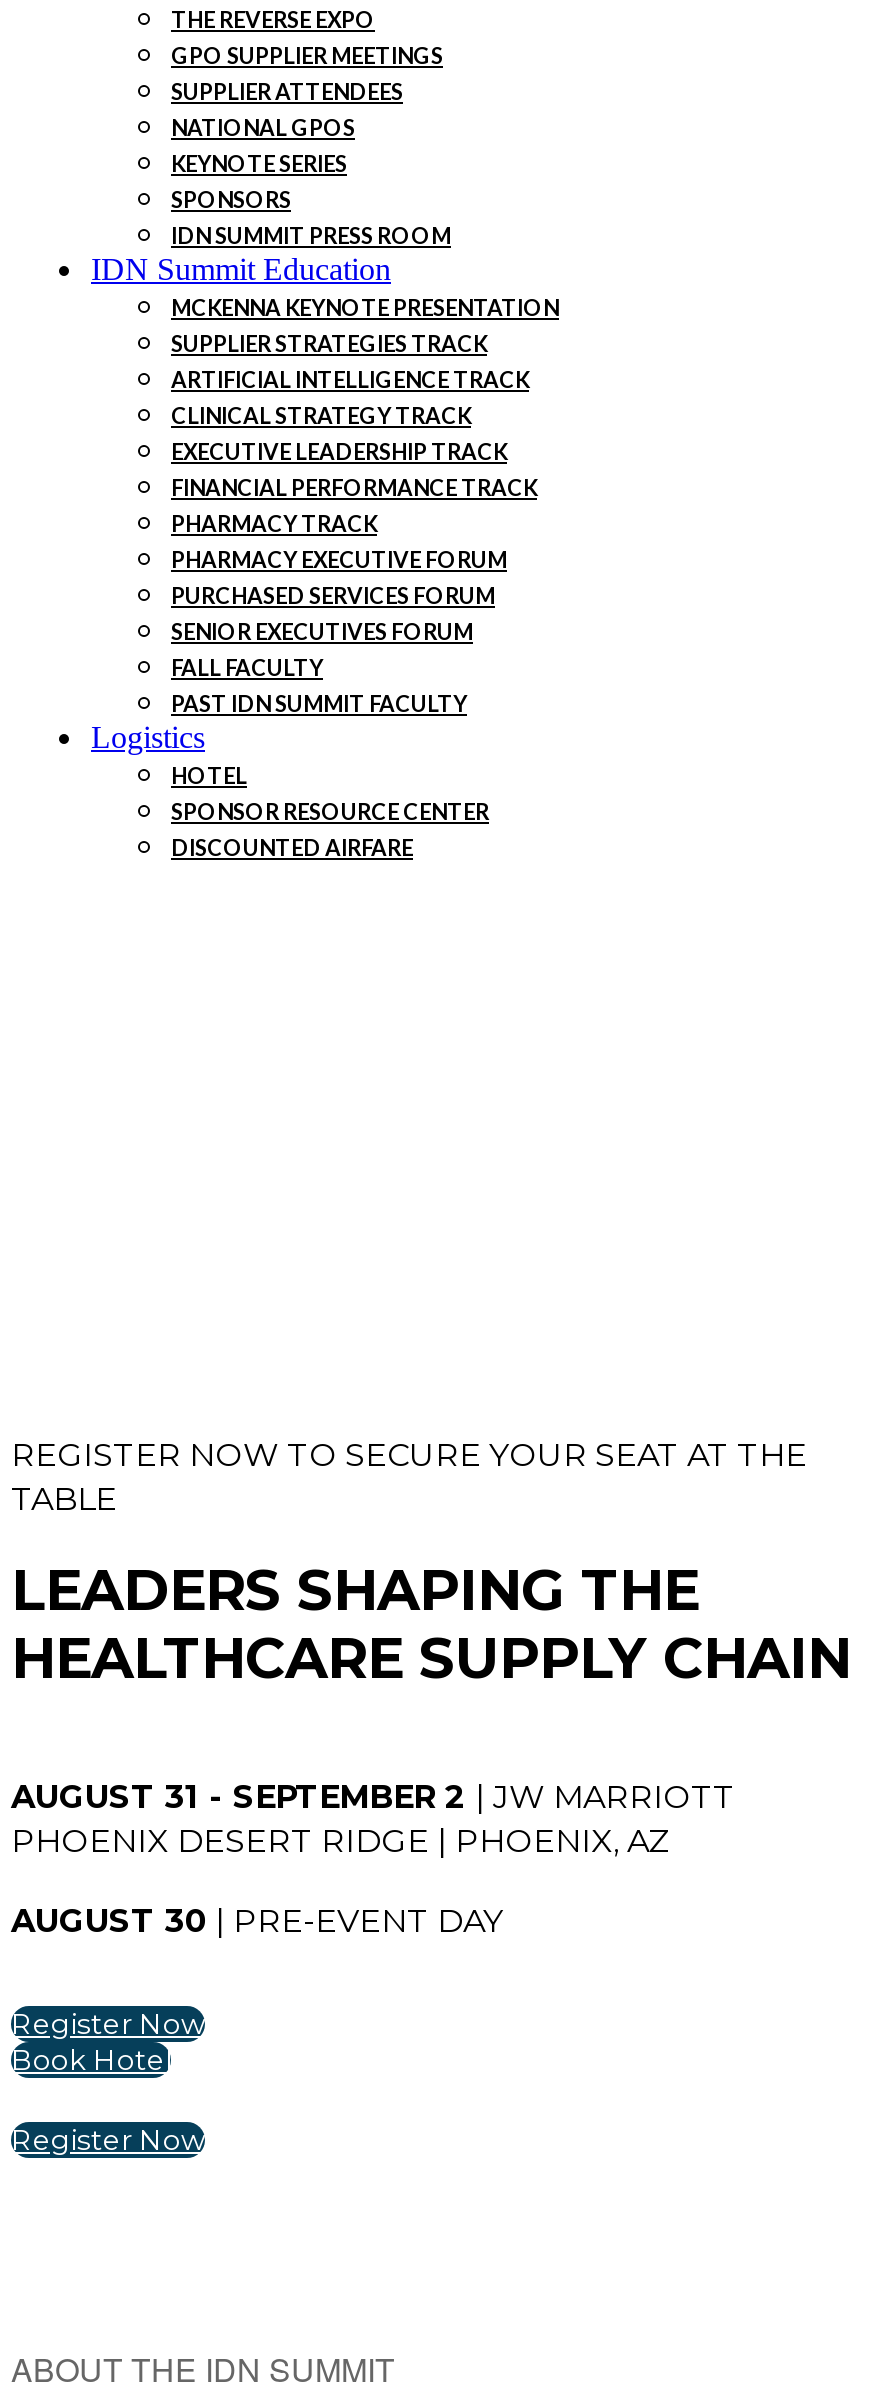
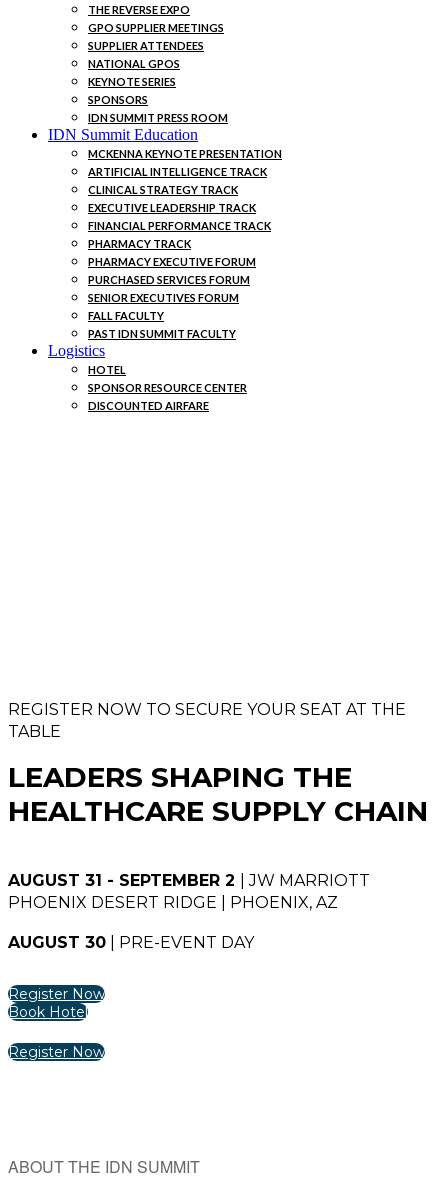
[171,330,487,356] SUPPLIER STRATEGIES TRACK -> none

